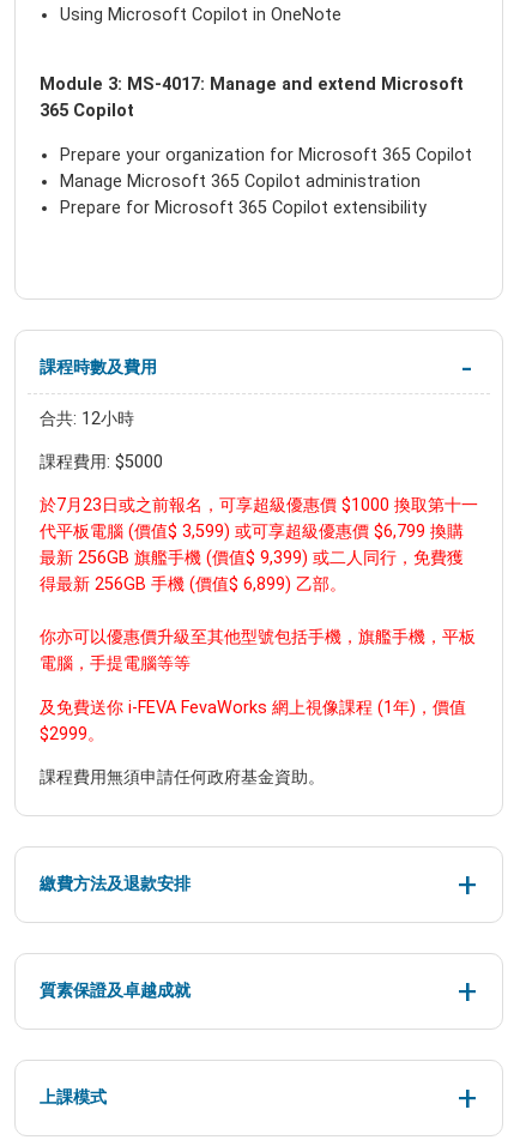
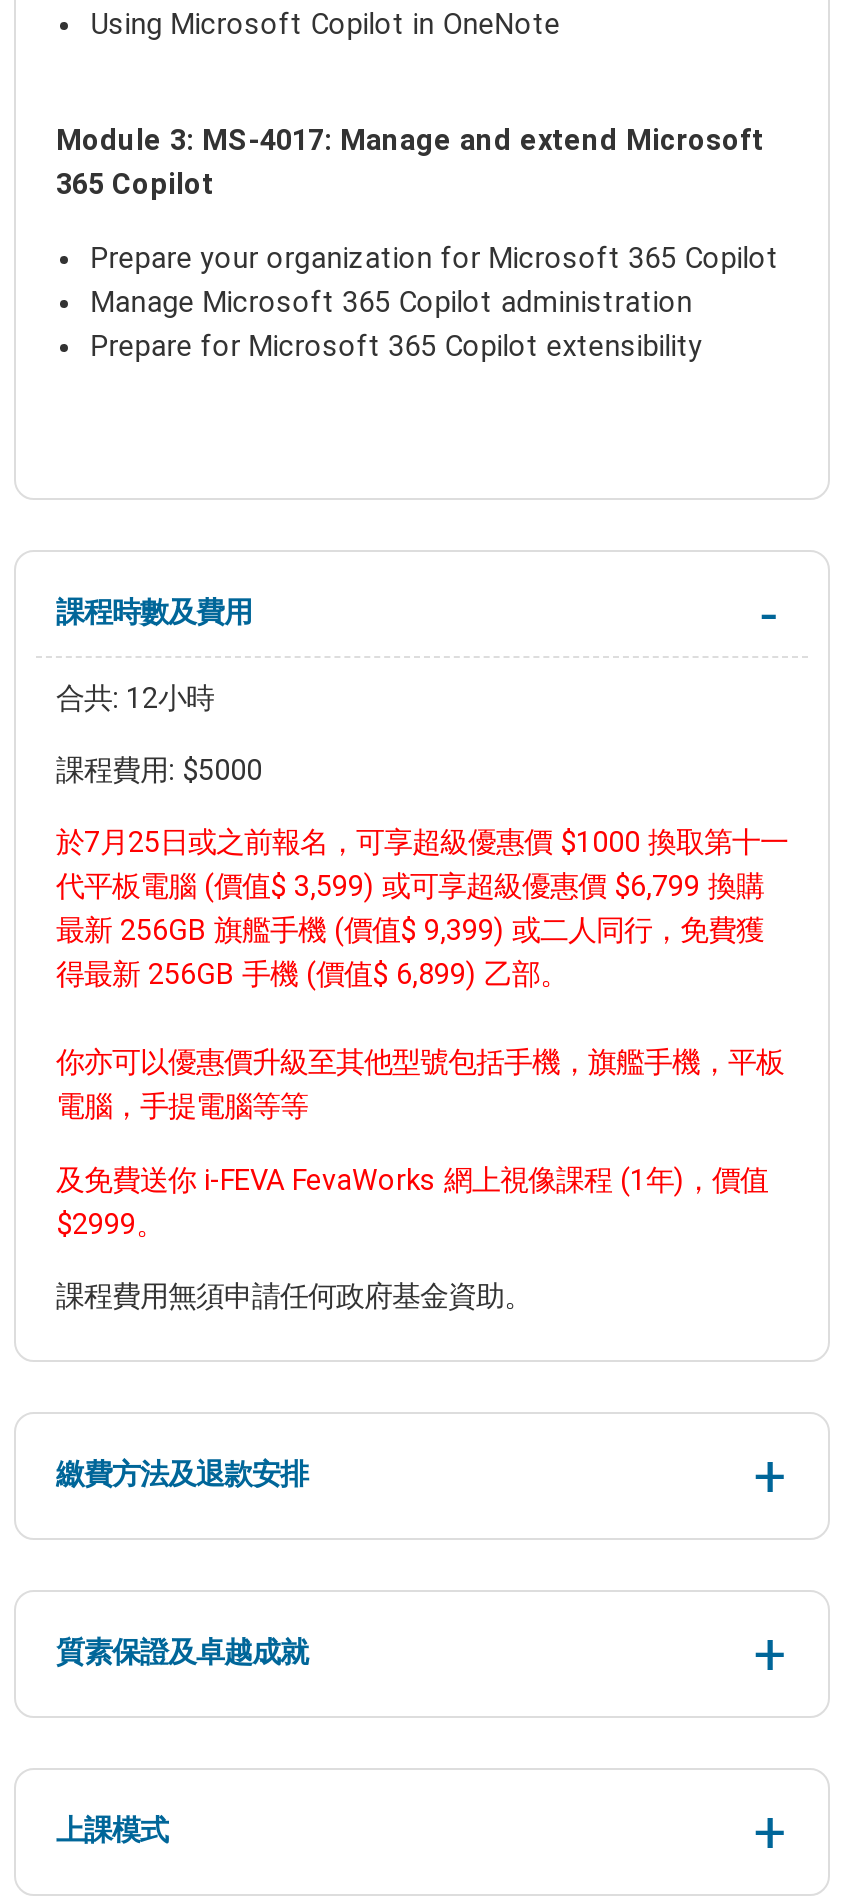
[40,496,478,516] 於7月23日或之前報名，可享超級優惠價 $1000 換取第十一 -> [56,827,788,861] 於7月25日或之前報名，可享超級優惠價 $1000 換取第十一

